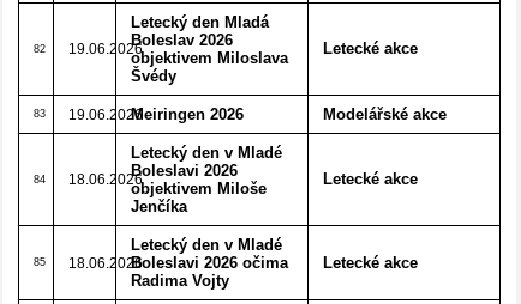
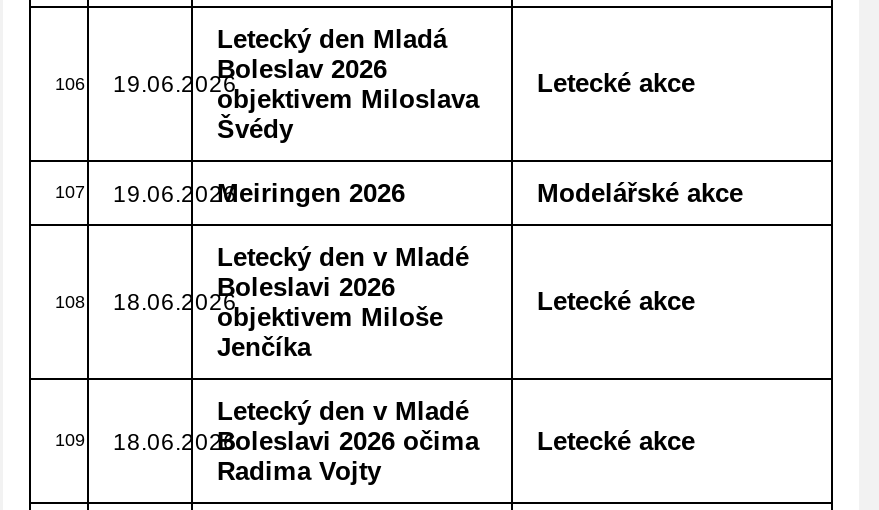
[34,43,46,55] 82 -> [55,74,85,94] 106
[34,107,46,119] 83 -> [55,182,85,202] 107
[34,173,46,185] 84 -> [55,292,85,312] 108
[34,256,46,268] 85 -> [55,430,85,450] 109

